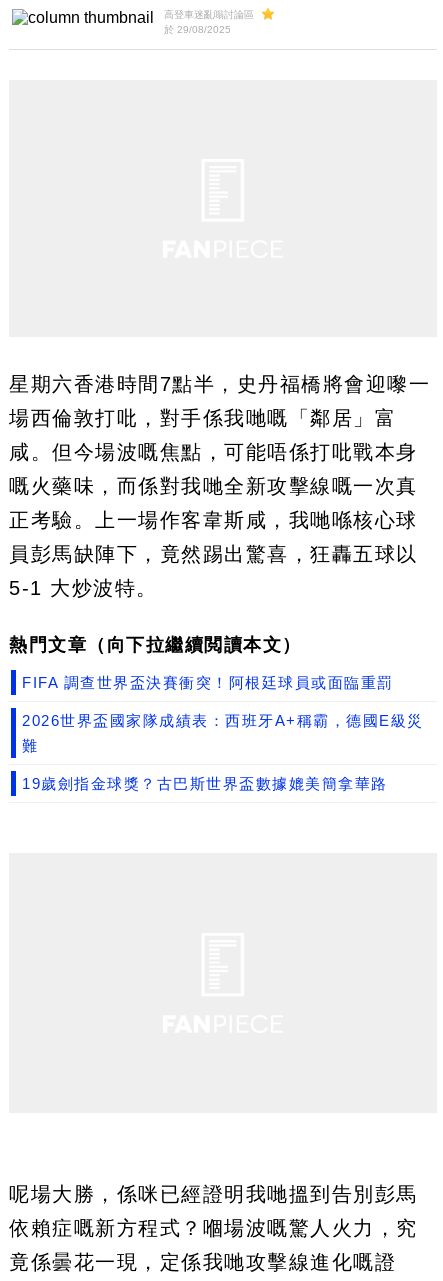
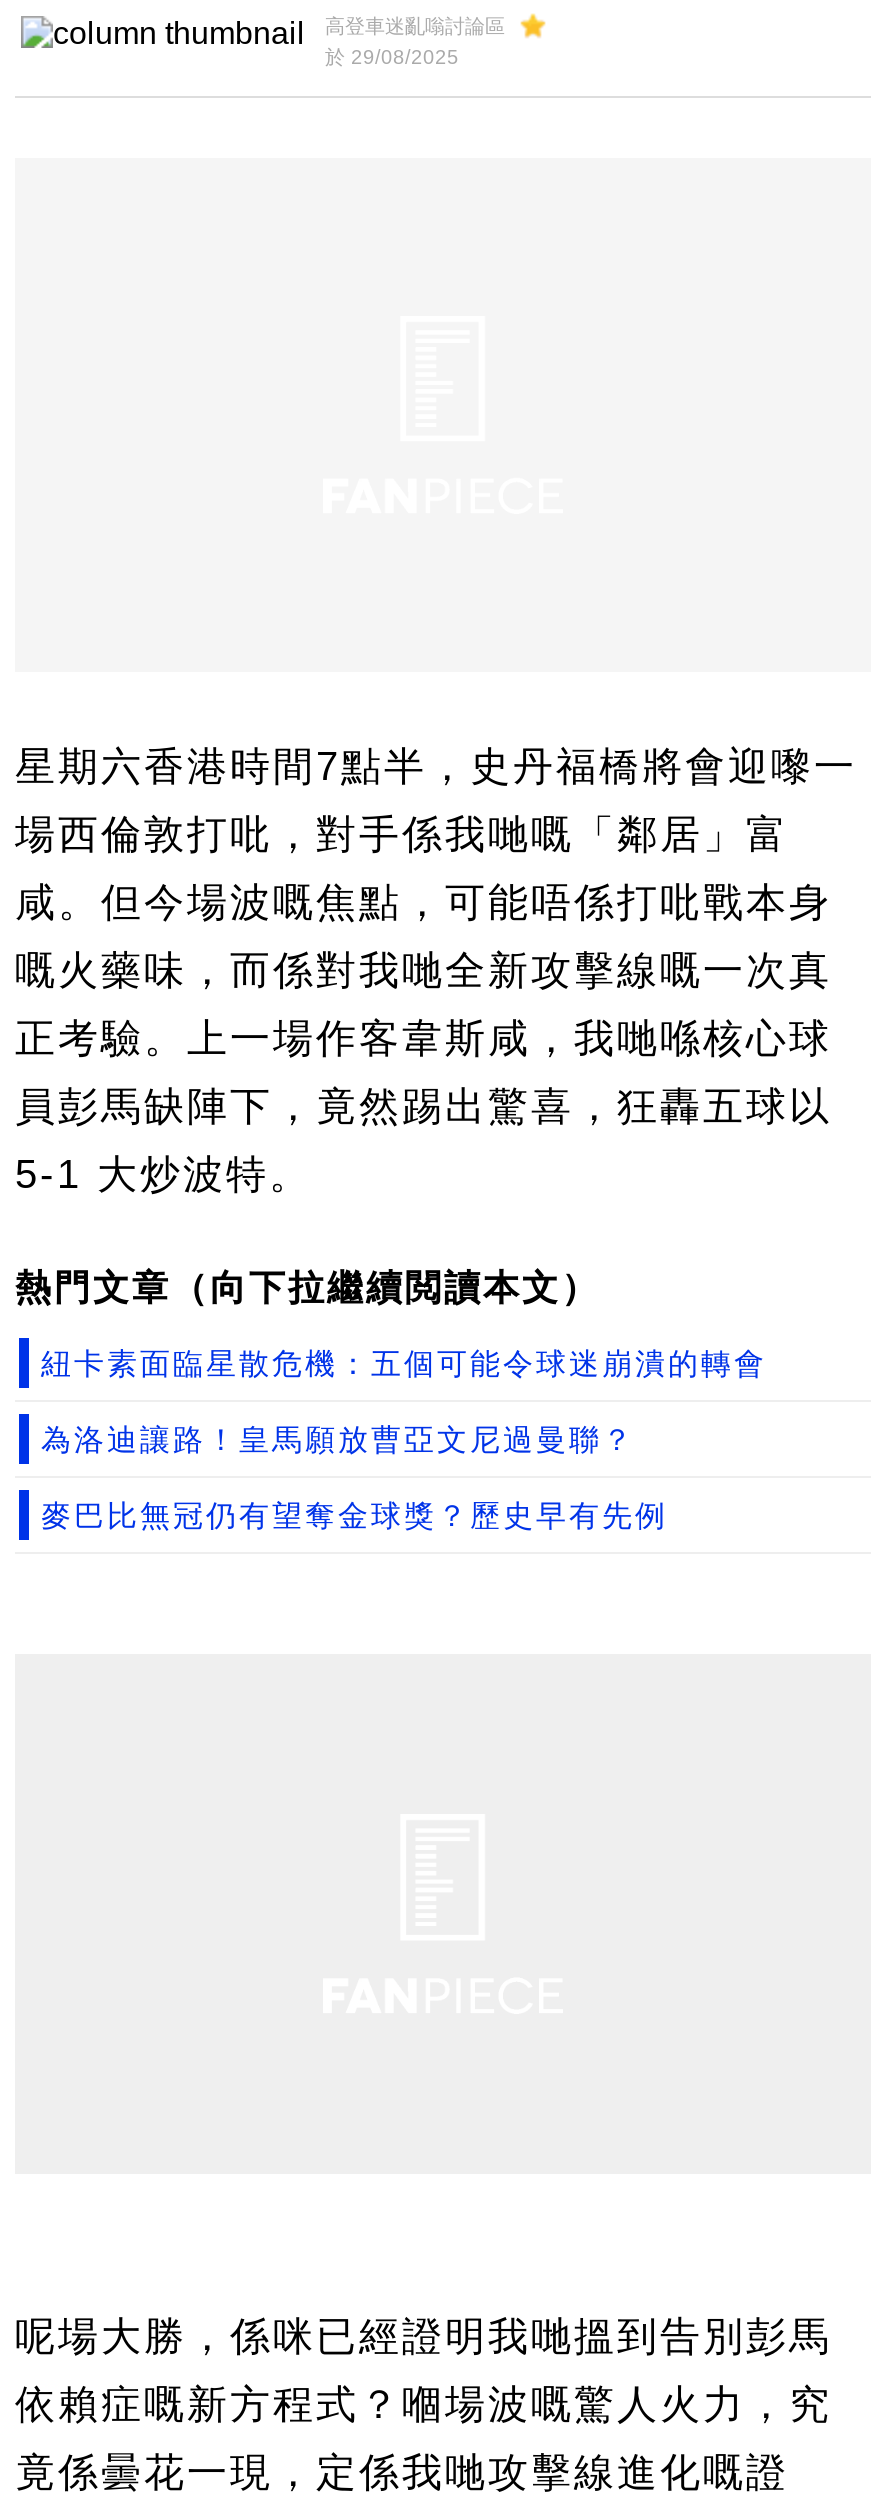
[22,674,423,792] FIFA 調查世界盃決賽衝突！阿根廷球員或面臨重罰 | 2026世界盃國家隊成績表：西班牙A+稱霸，德國E級災 | 難 | 19歲劍指金球獎？古巴斯世界盃數據媲美簡拿華路 -> [41,1346,767,1532] 紐卡素面臨星散危機：五個可能令球迷崩潰的轉會 | 為洛迪讓路！皇馬願放曹亞文尼過曼聯？ | 麥巴比無冠仍有望奪金球獎？歷史早有先例

